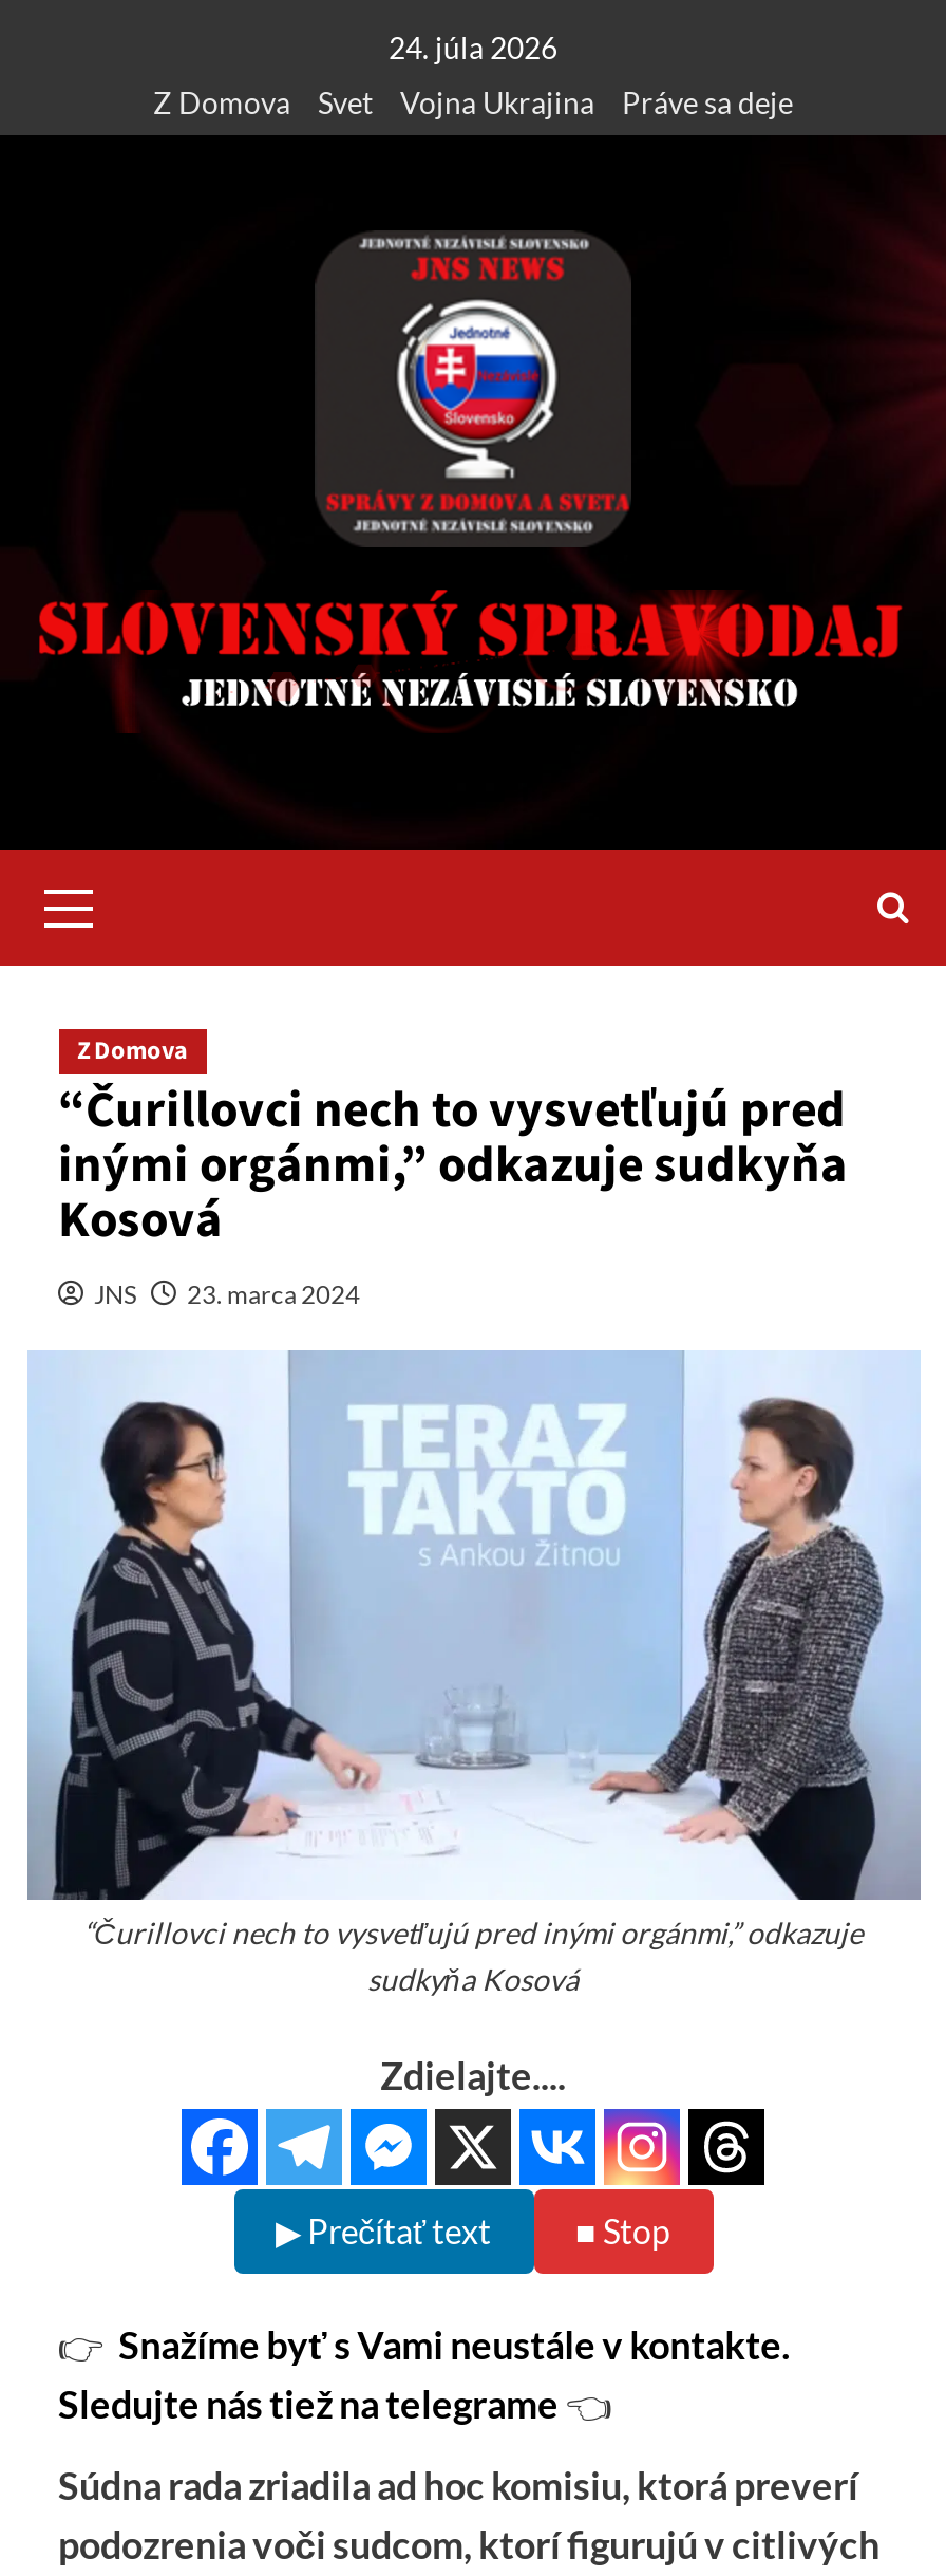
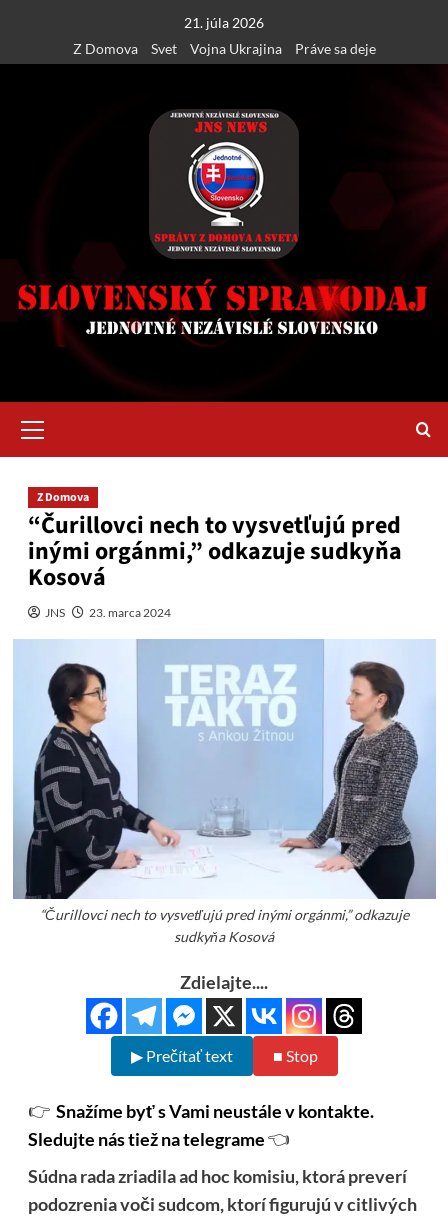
[389,30,557,66] 24. júla 2026 -> [184,14,264,31] 21. júla 2026

